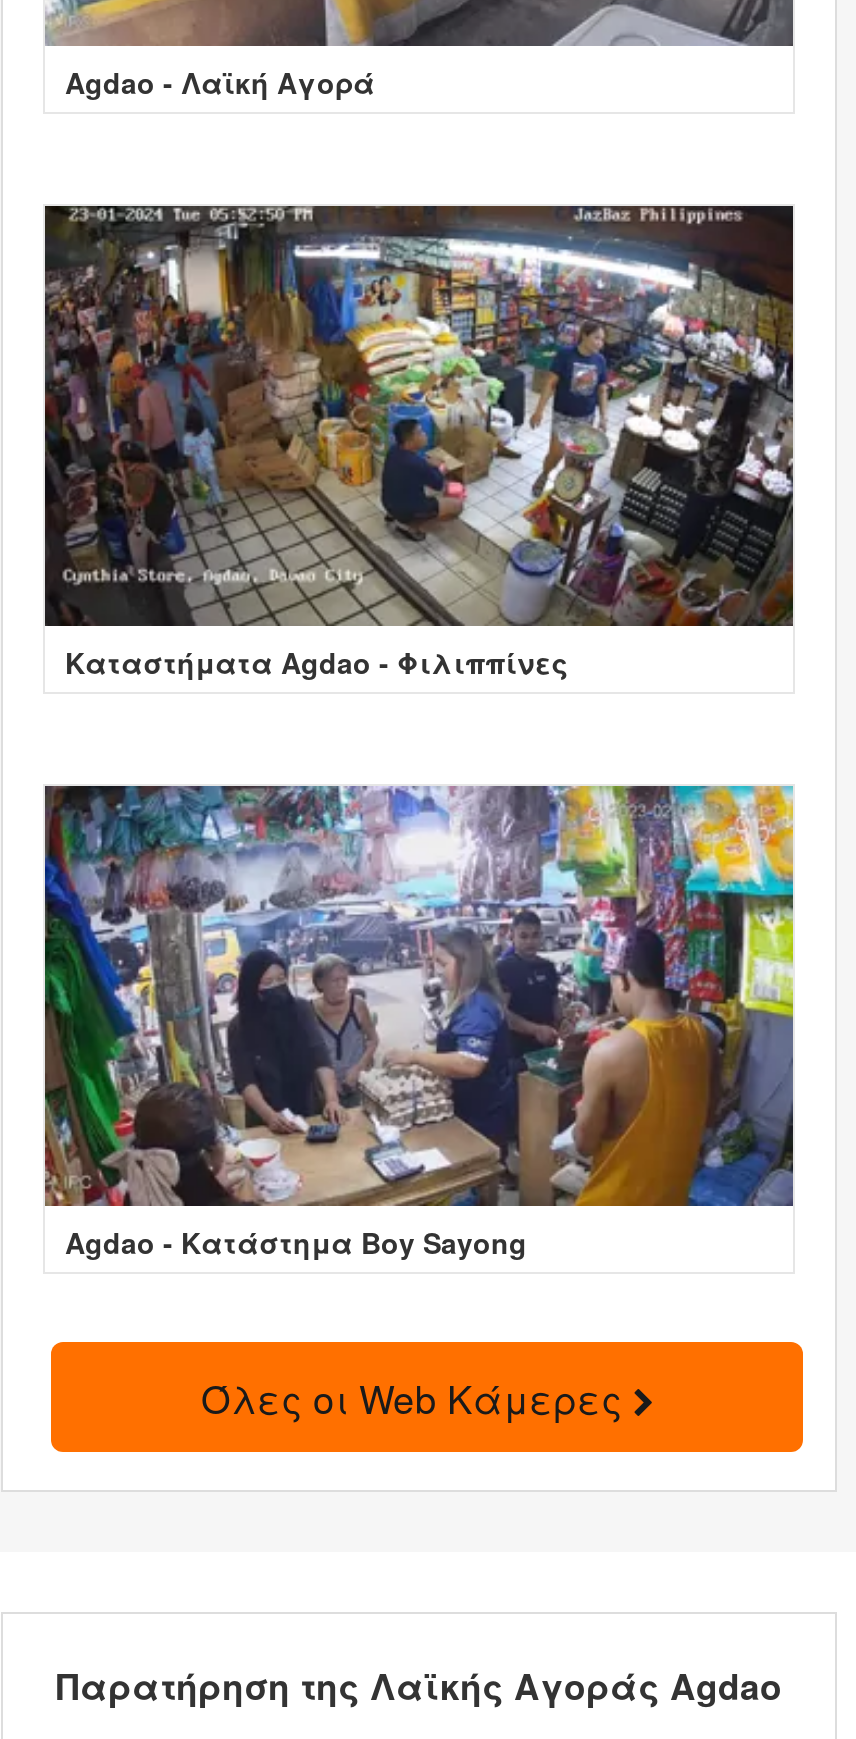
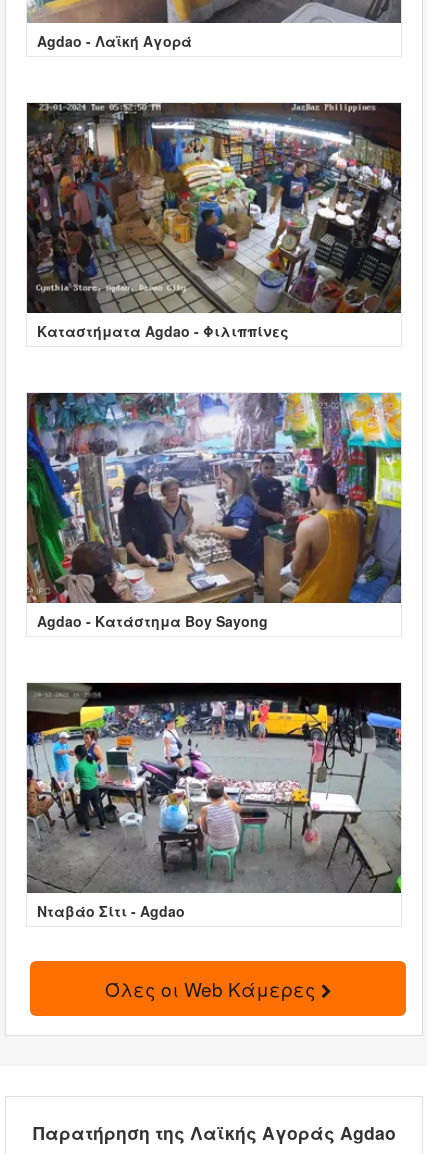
none -> [26,682,402,921] [image] | Νταβάο Σίτι - Agdao

